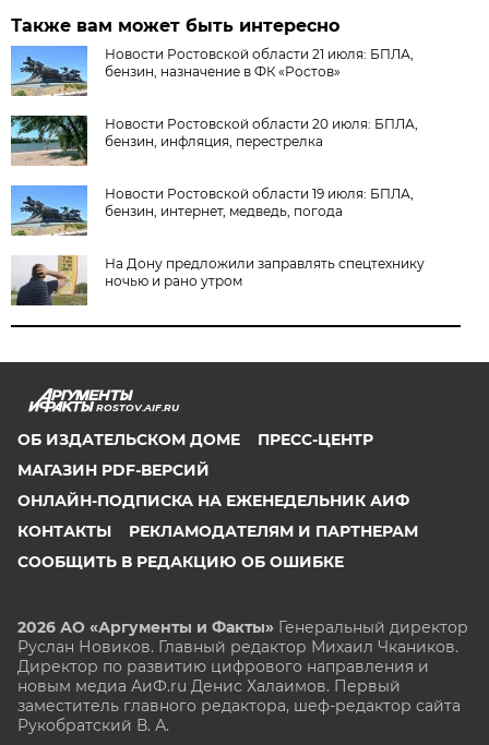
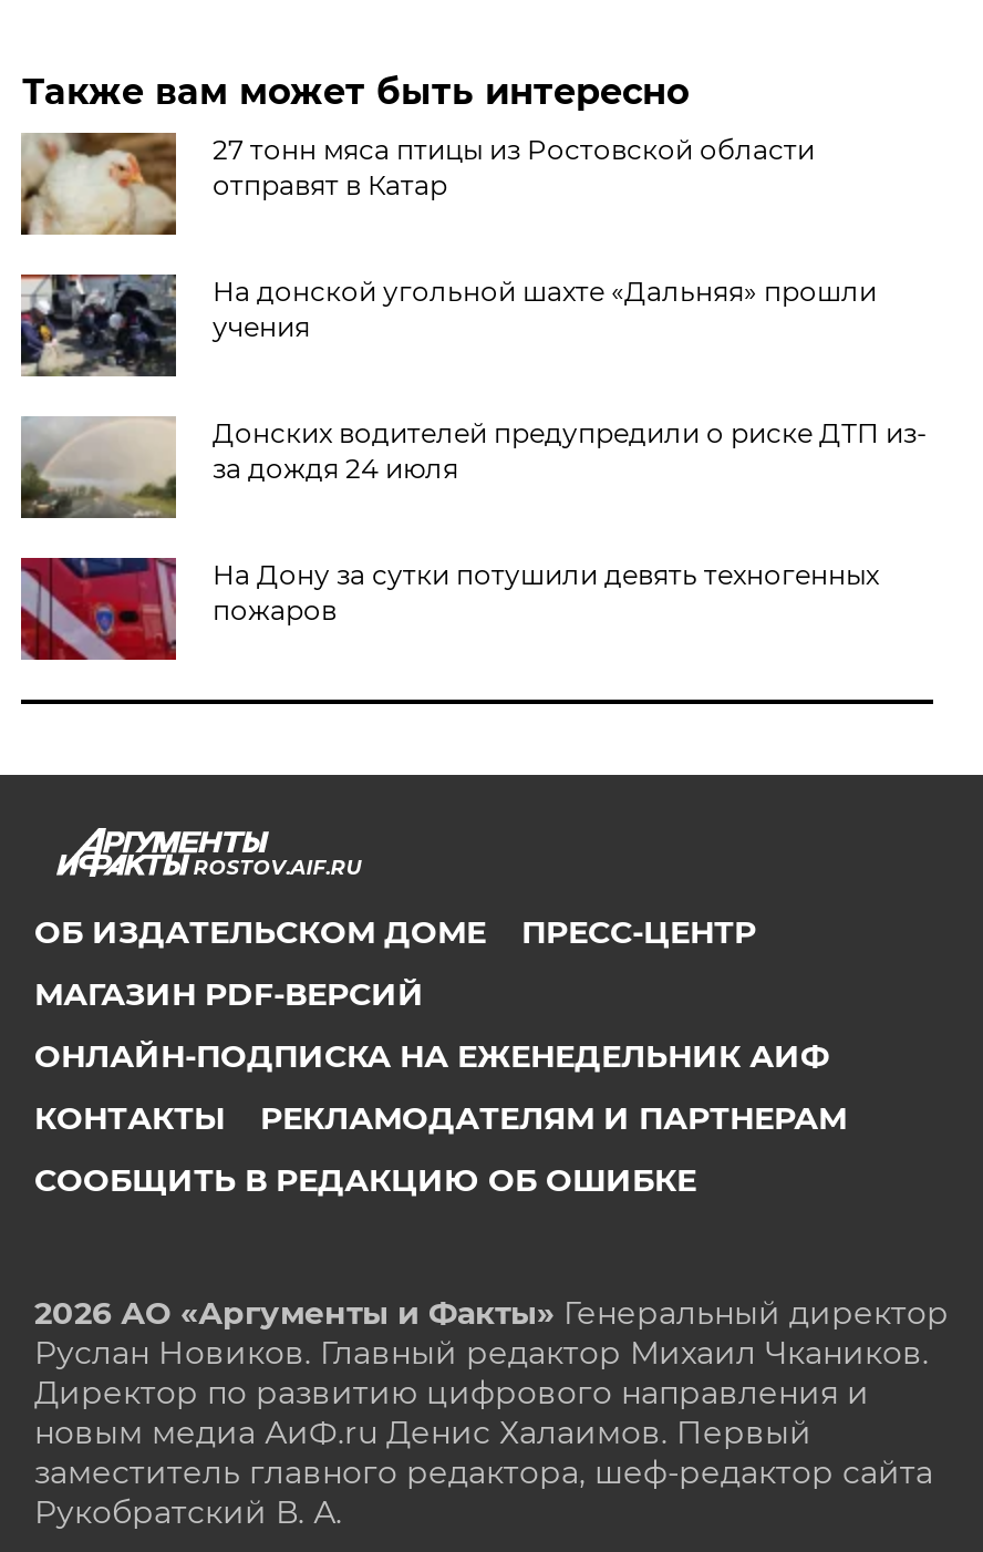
[10,45,414,96] [image] | Новости Ростовской области 21 июля: БПЛА, | бензин, назначение в ФК «Ростов» -> [19,131,815,235] [image] | 27 тонн мяса птицы из Ростовской области | отправят в Катар
[10,115,418,167] [image] | Новости Ростовской области 20 июля: БПЛА, | бензин, инфляция, перестрелка -> [19,272,877,379] [image] | На донской угольной шахте «Дальняя» прошли | учения
[10,184,414,237] [image] | Новости Ростовской области 19 июля: БПЛА, | бензин, интернет, медведь, погода -> [19,416,927,520] [image] | Донских водителей предупредили о риске ДТП из- | за дождя 24 июля
[10,254,425,307] [image] | На Дону предложили заправлять спецтехнику | ночью и рано утром -> [19,556,879,662] [image] | На Дону за сутки потушили девять техногенных | пожаров

